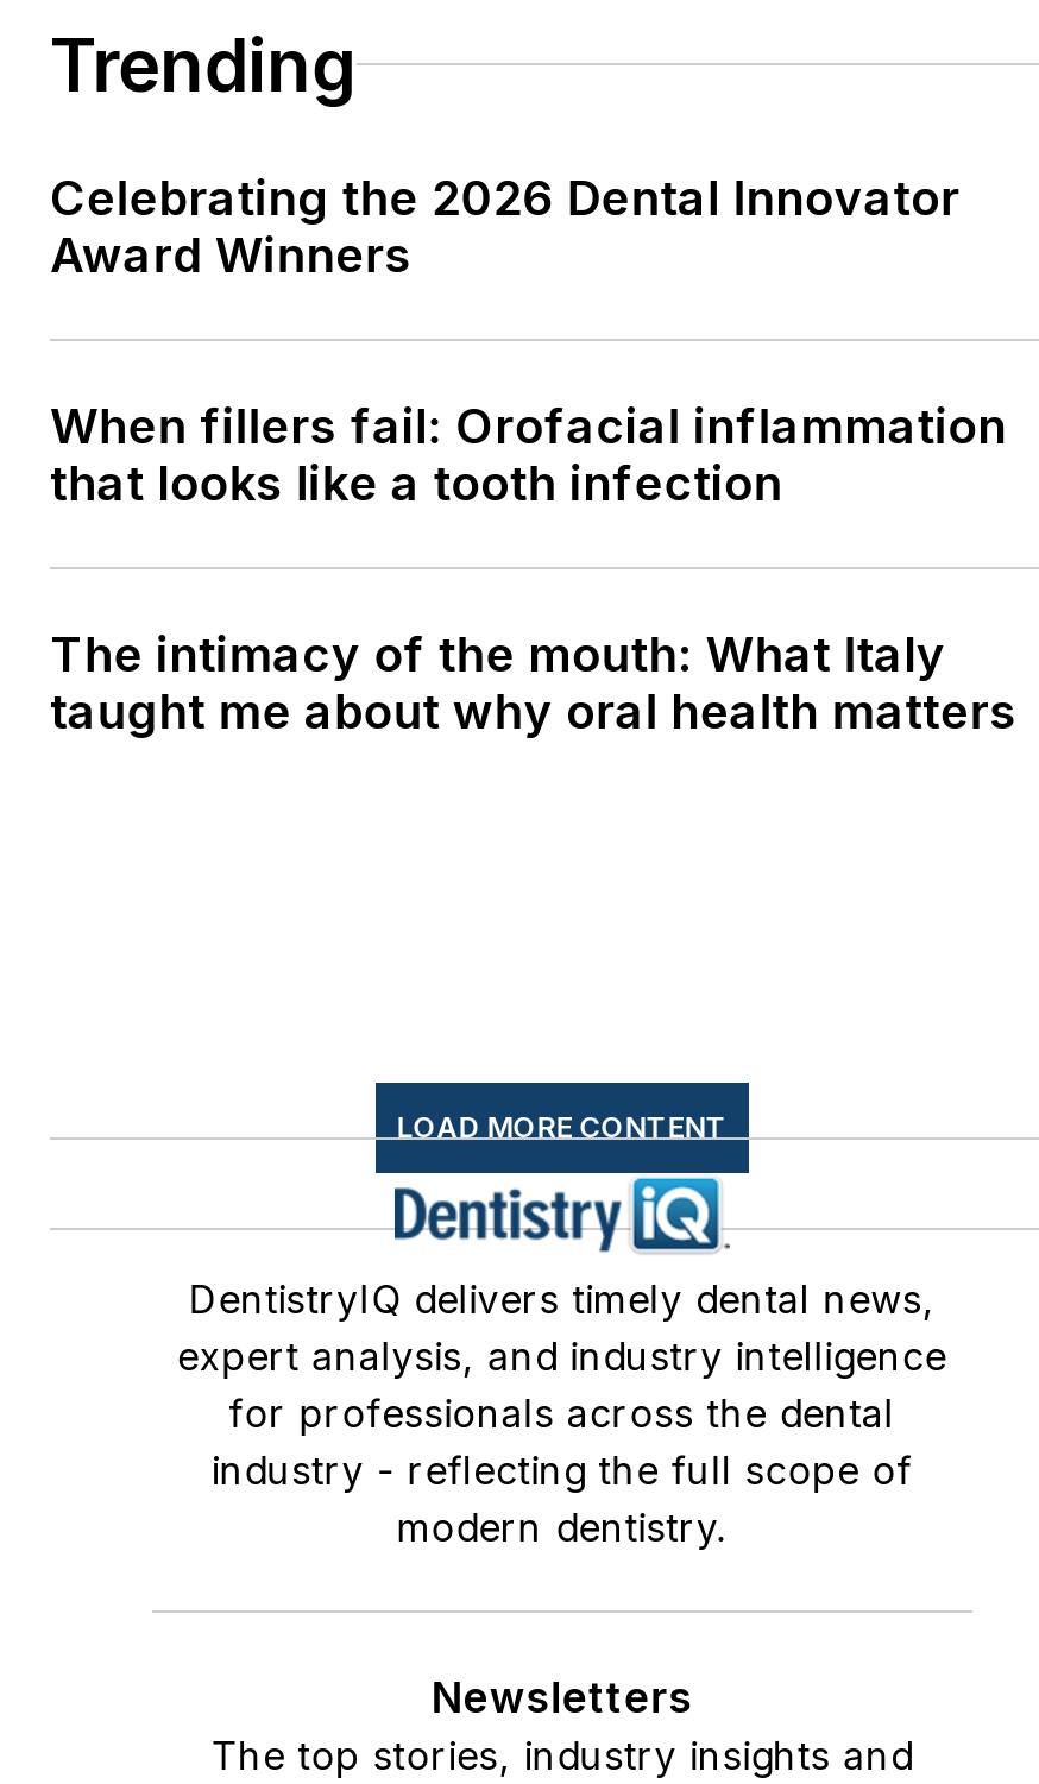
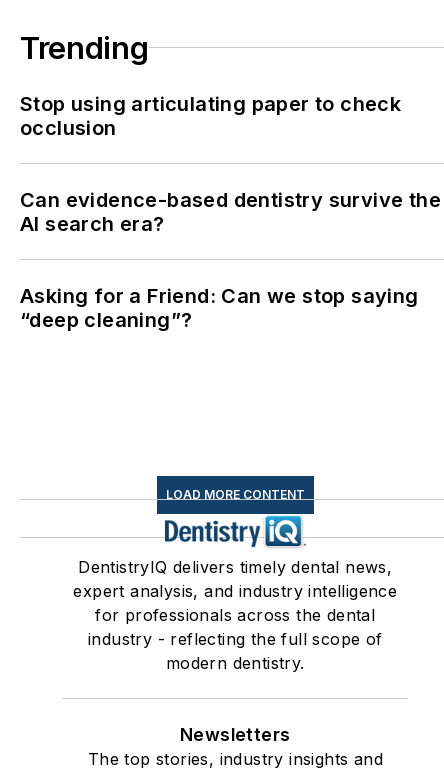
[50,169,960,283] Celebrating the 2026 Dental Innovator | Award Winners -> [20,91,401,139] Stop using articulating paper to check | occlusion
[50,397,1007,511] When fillers fail: Orofacial inflammation | that looks like a tooth infection -> [20,187,441,235] Can evidence-based dentistry survive the | AI search era?
[50,625,1017,739] The intimacy of the mouth: What Italy | taught me about why oral health matters -> [20,283,419,331] Asking for a Friend: Can we stop saying | “deep cleaning”?

